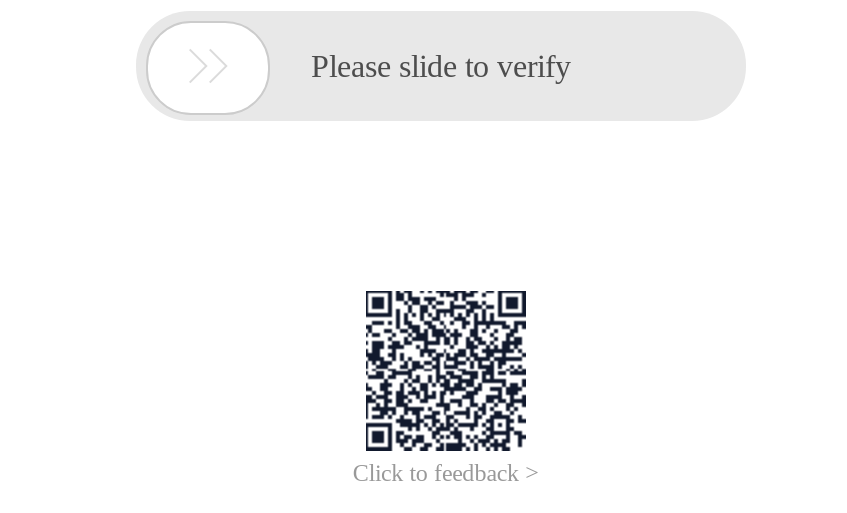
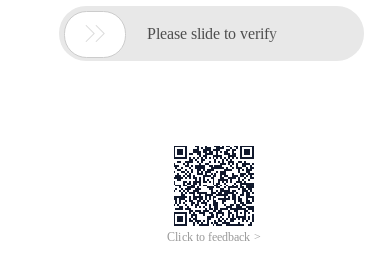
[364,289,528,453] [image] -> [174,145,255,227] [image]

